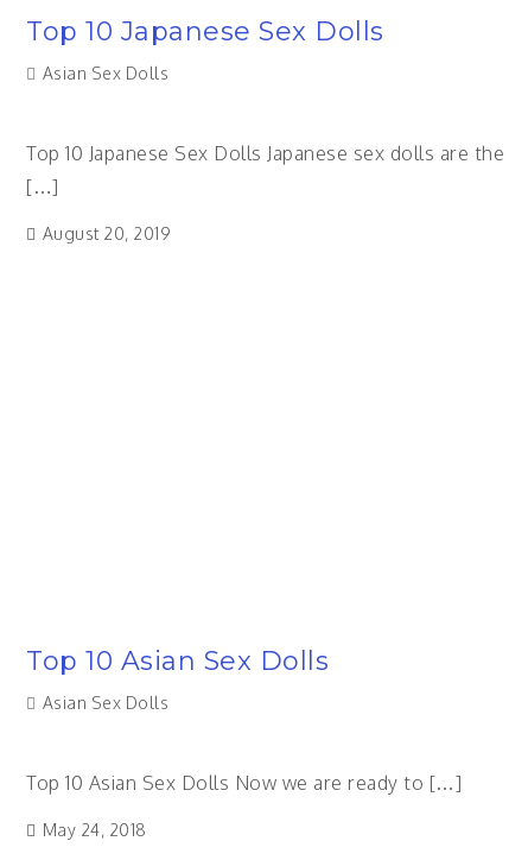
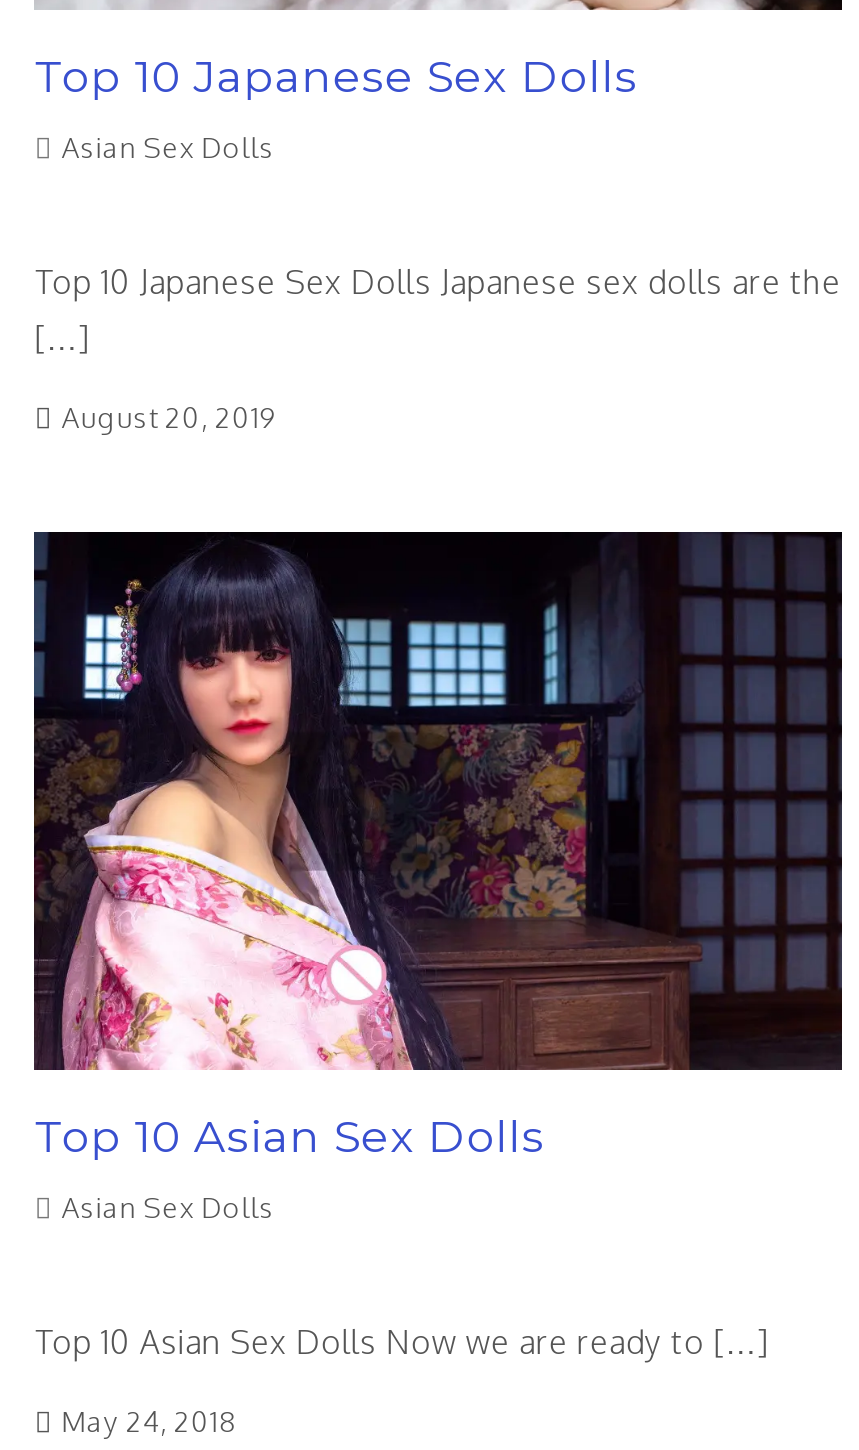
none -> [32,530,844,1072] [image]

